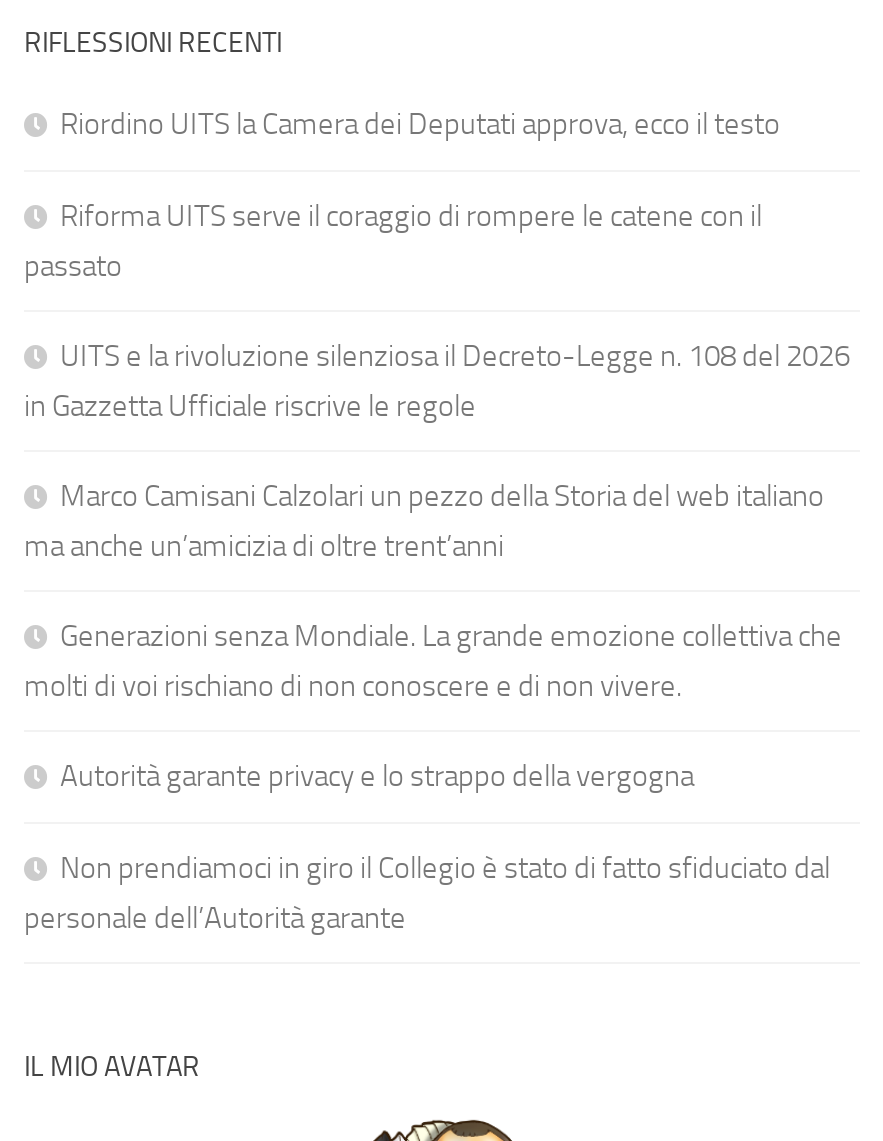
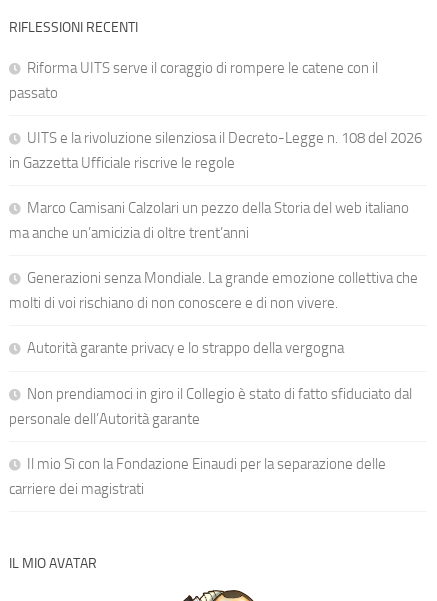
[60,105,780,141] Riordino UITS la Camera dei Deputati approva, ecco il testo -> none
moved [24,197,850,935] -> [9,59,422,428]: Riforma UITS serve il coraggio di rompere le catene con il | passato | UITS e la rivoluzione silenziosa il Decreto-Legge n. 108 del 2026 | ... | Non prendiamoci in giro il Collegio è stato di fatto sfiduciato dal | personale dell’Autorità garante
none -> [9,455,386,498] Il mio Sì con la Fondazione Einaudi per la separazione delle | carriere dei magistrati

